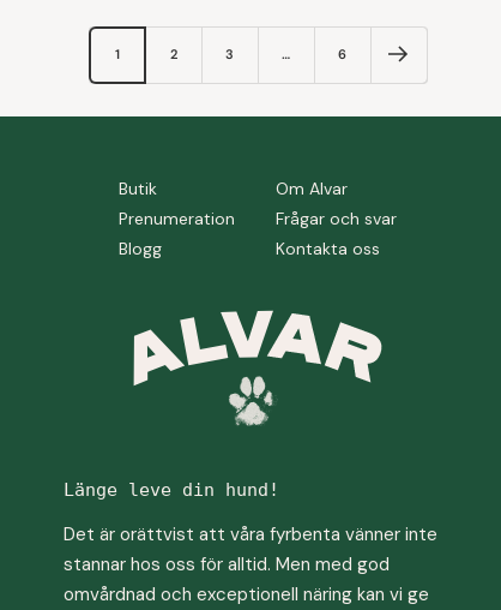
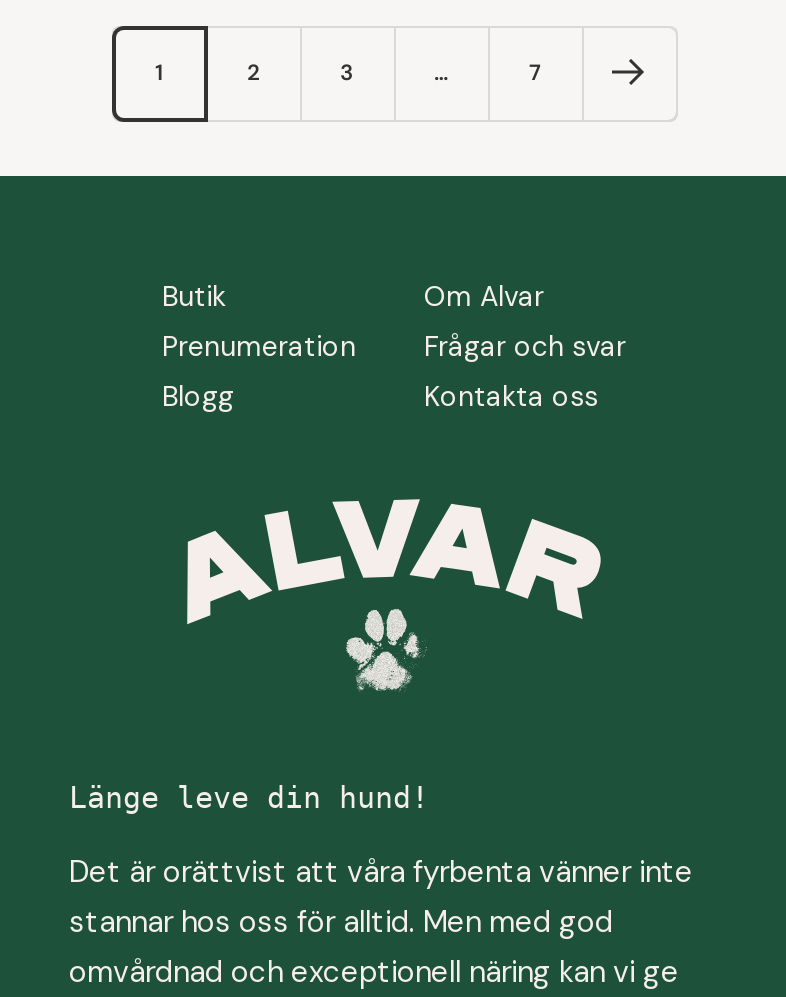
[338,46,346,63] 6 -> [529,58,541,86] 7

